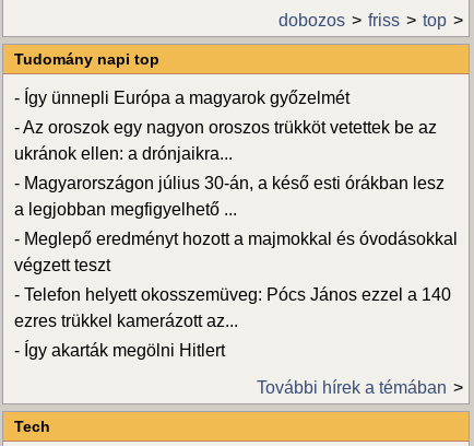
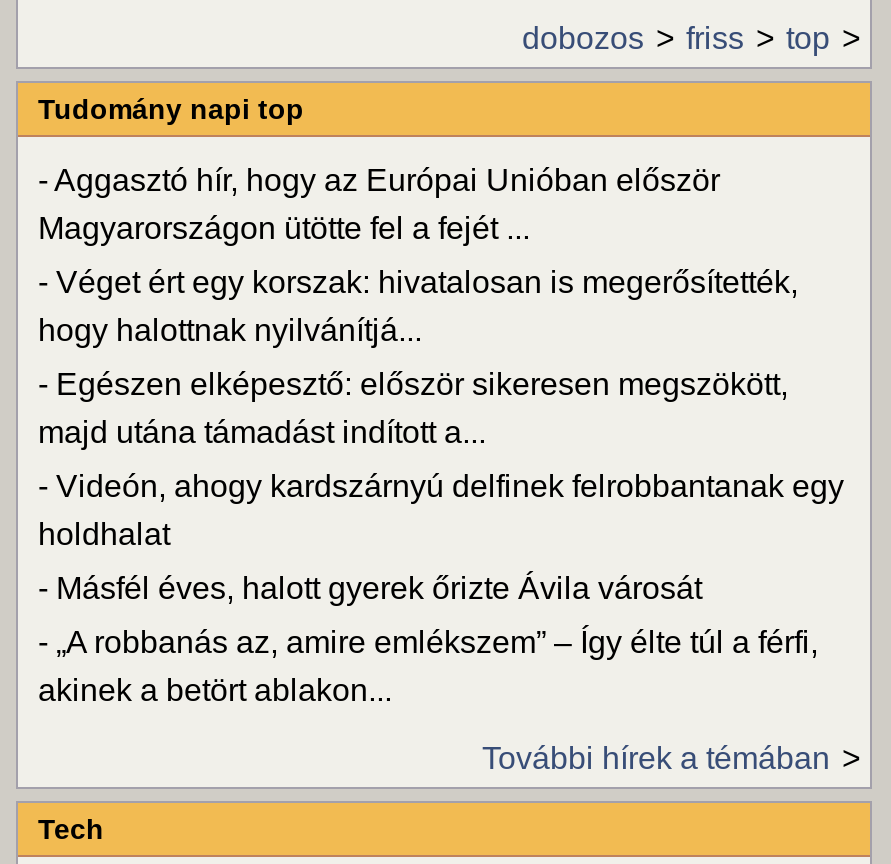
[14,89,349,107] - Így ünnepli Európa a magyarok győzelmét -> [38,163,720,245] - Aggasztó hír, hogy az Európai Unióban először | Magyarországon ütötte fel a fejét ...
[14,118,437,163] - Az oroszok egy nagyon oroszos trükköt vetettek be az | ukránok ellen: a drónjaikra... -> [38,265,798,347] - Véget ért egy korszak: hivatalosan is megerősítették, | hogy halottnak nyilvánítjá...
[14,174,445,219] - Magyarországon július 30-án, a késő esti órákban lesz | a legjobban megfigyelhető ... -> [38,367,788,449] - Egészen elképesztő: először sikeresen megszökött, | majd utána támadást indított a...
[14,230,458,274] - Meglepő eredményt hozott a majmokkal és óvodásokkal | végzett teszt -> [38,469,844,551] - Videón, ahogy kardszárnyú delfinek felrobbantanak egy | holdhalat
[14,285,451,330] - Telefon helyett okosszemüveg: Pócs János ezzel a 140 | ezres trükkel kamerázott az... -> [38,571,702,605] - Másfél éves, halott gyerek őrizte Ávila városát
[14,341,225,360] - Így akarták megölni Hitlert -> [38,625,818,707] - „A robbanás az, amire emlékszem” – Így élte túl a férfi, | akinek a betört ablakon...

